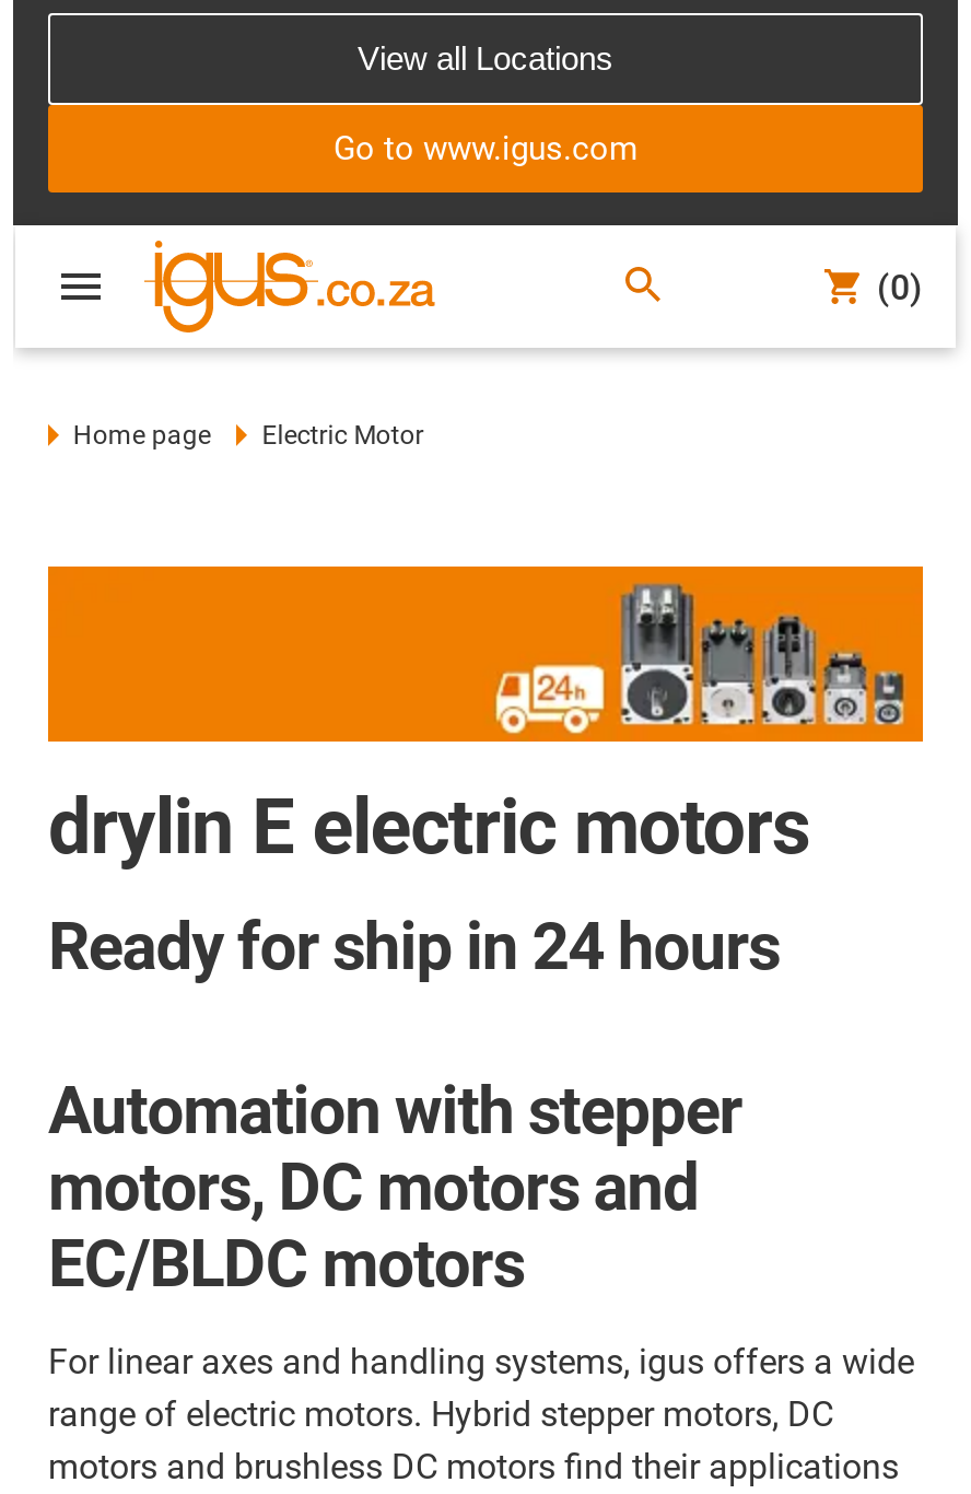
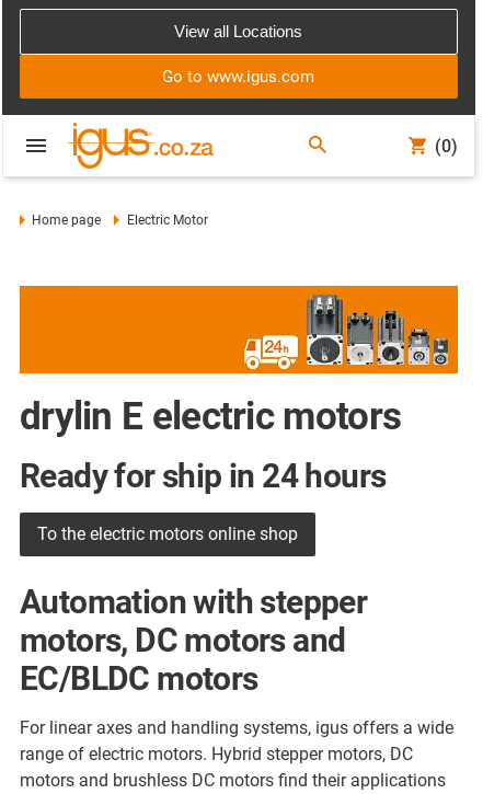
none -> [37,523,298,544] To the electric motors online shop

